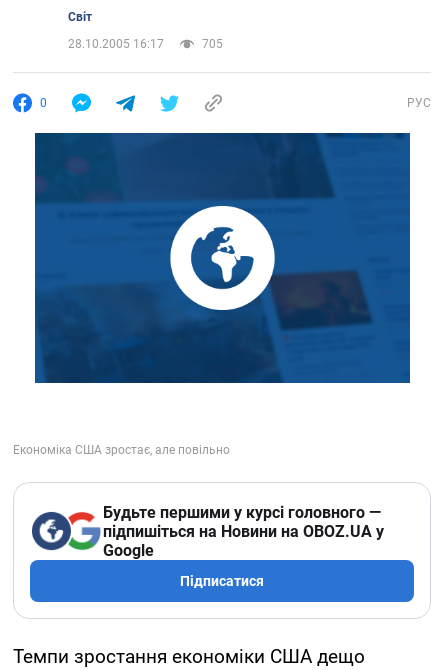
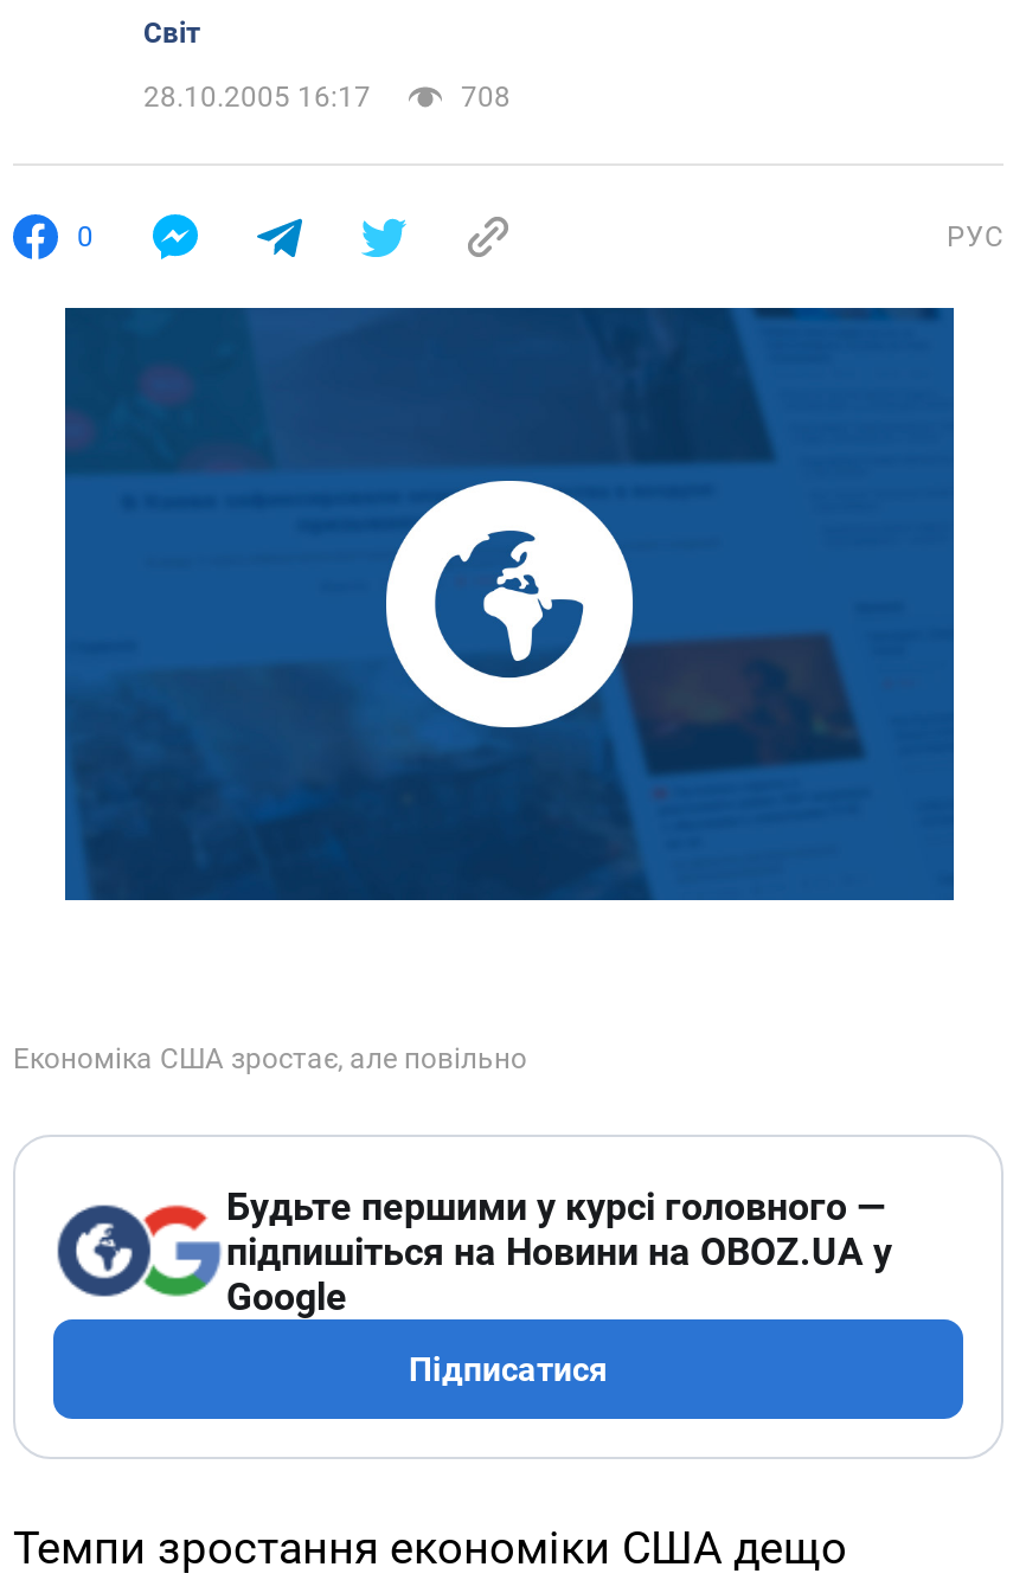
[202,37,223,51] 705 -> [461,81,511,114] 708

